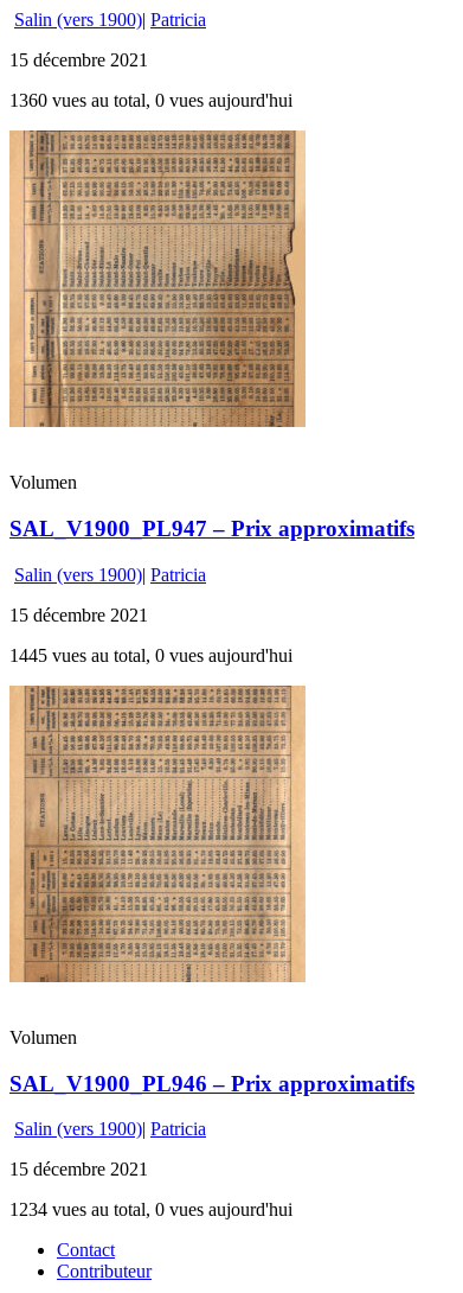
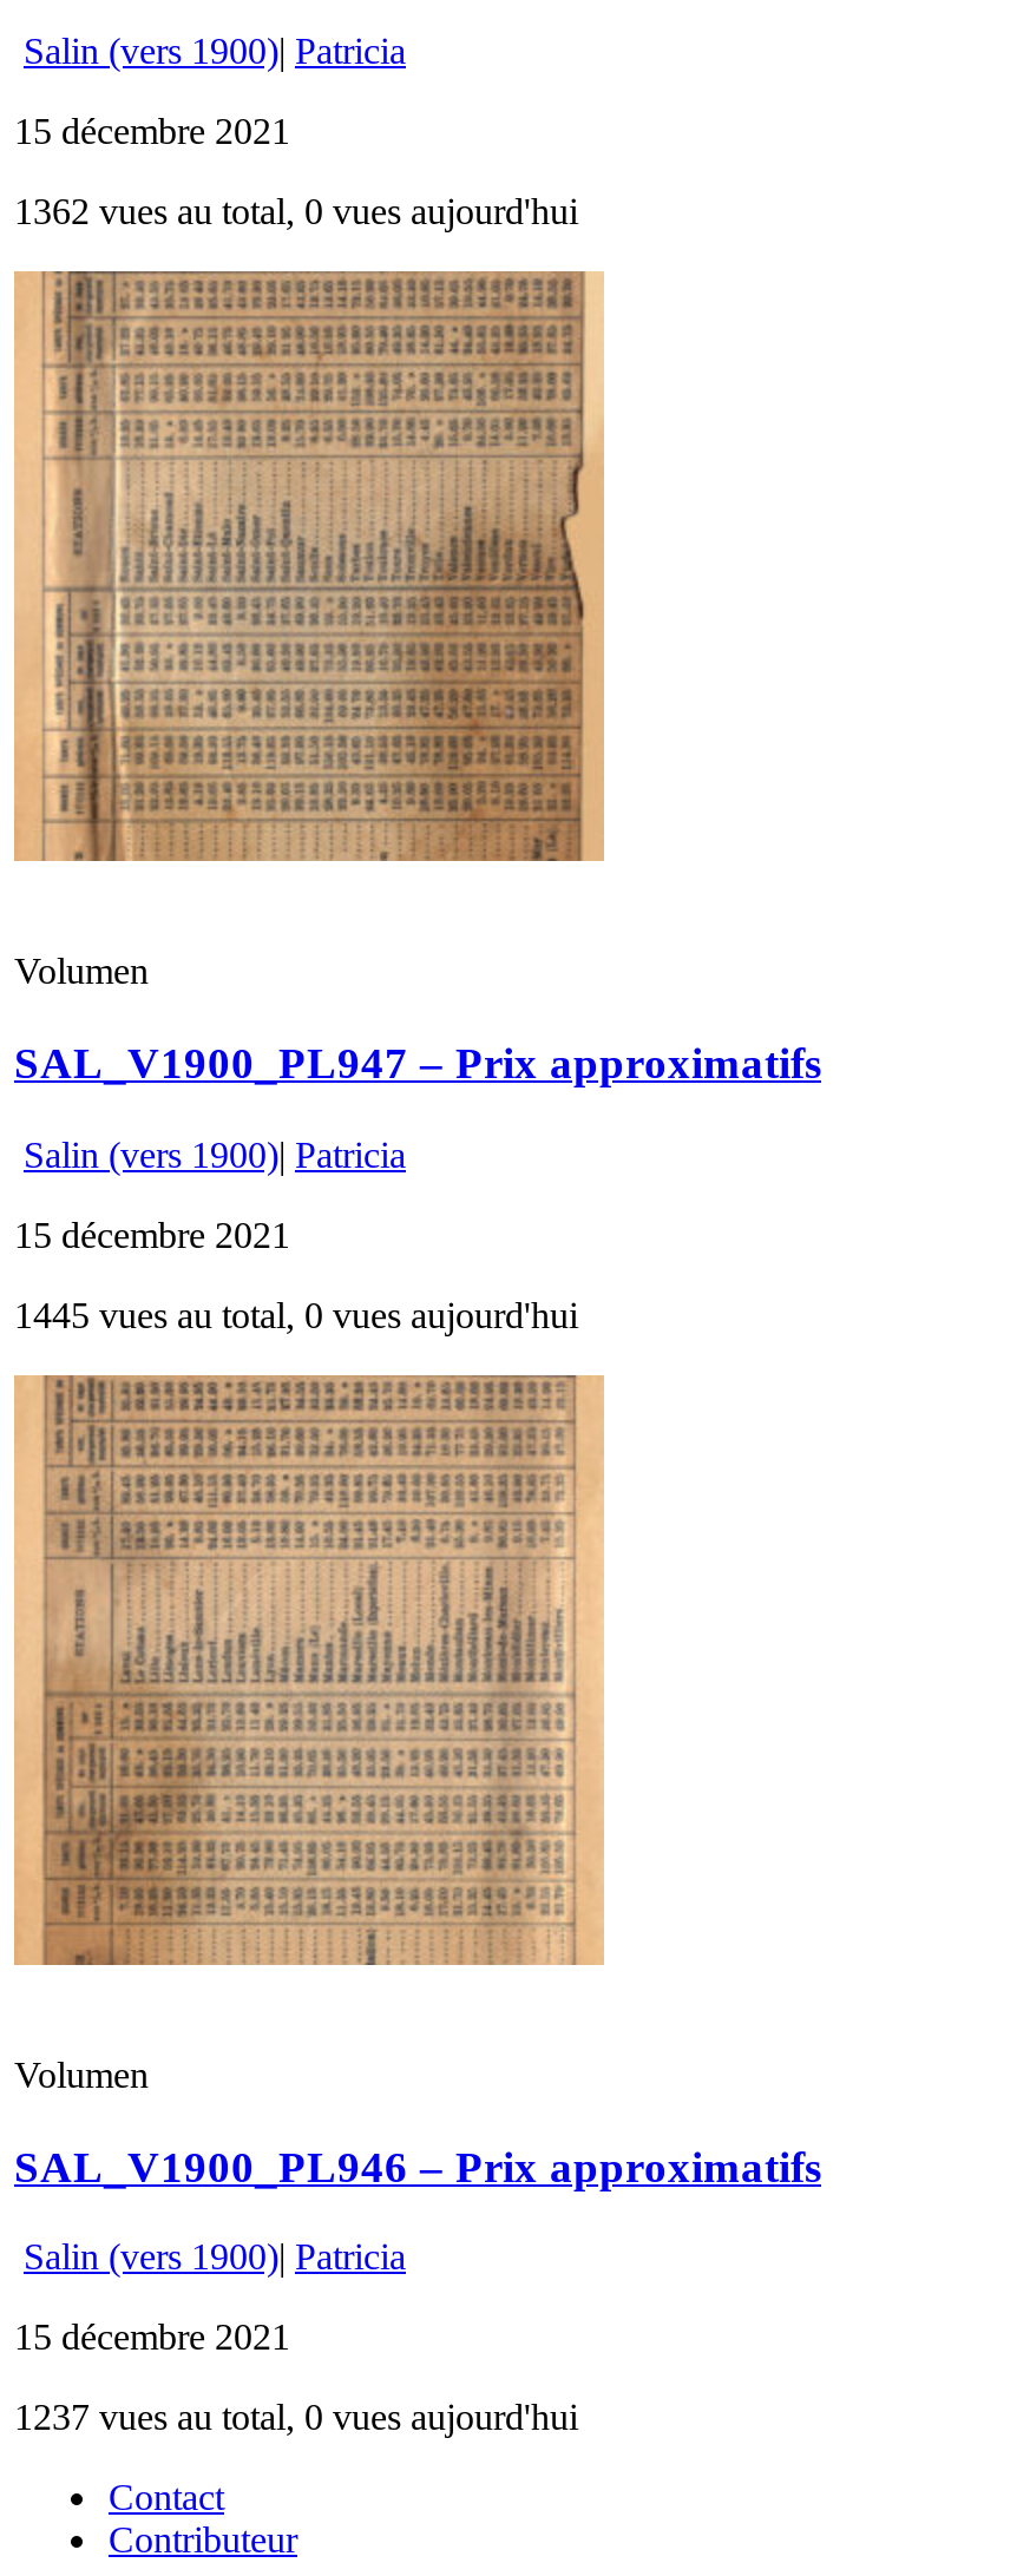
[9,91,292,111] 1360 vues au total, 0 vues aujourd'hui -> [14,192,578,232] 1362 vues au total, 0 vues aujourd'hui
[9,1200,292,1220] 1234 vues au total, 0 vues aujourd'hui -> [14,2397,578,2438] 1237 vues au total, 0 vues aujourd'hui

